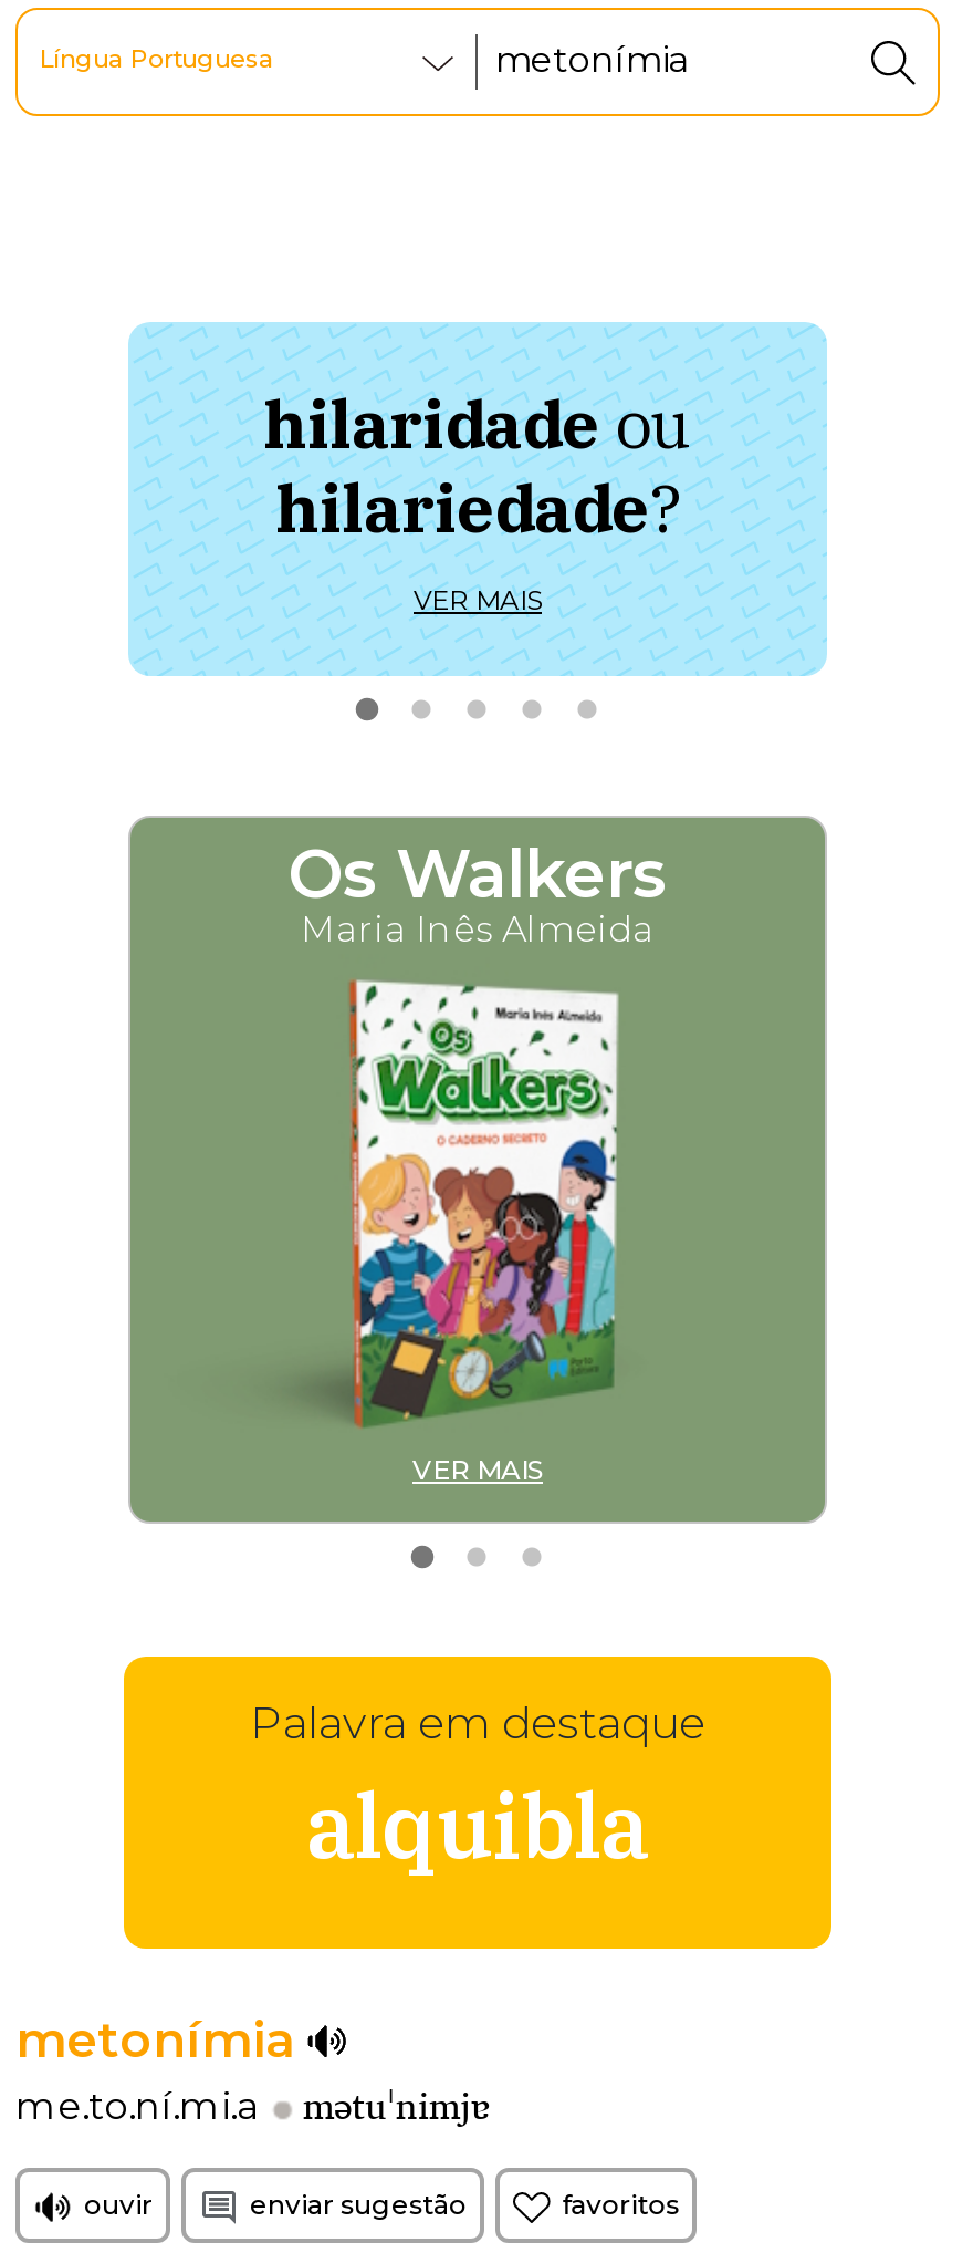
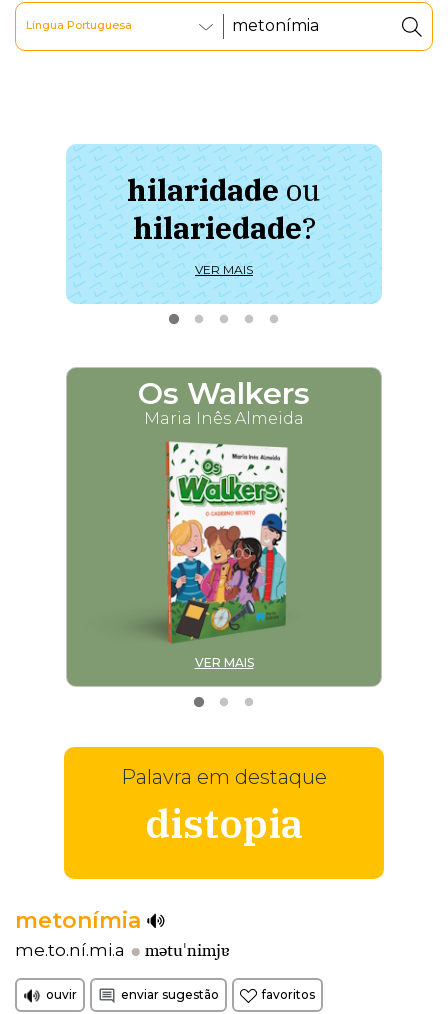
[306,1767,649,1882] alquibla -> [145,797,303,849] distopia

